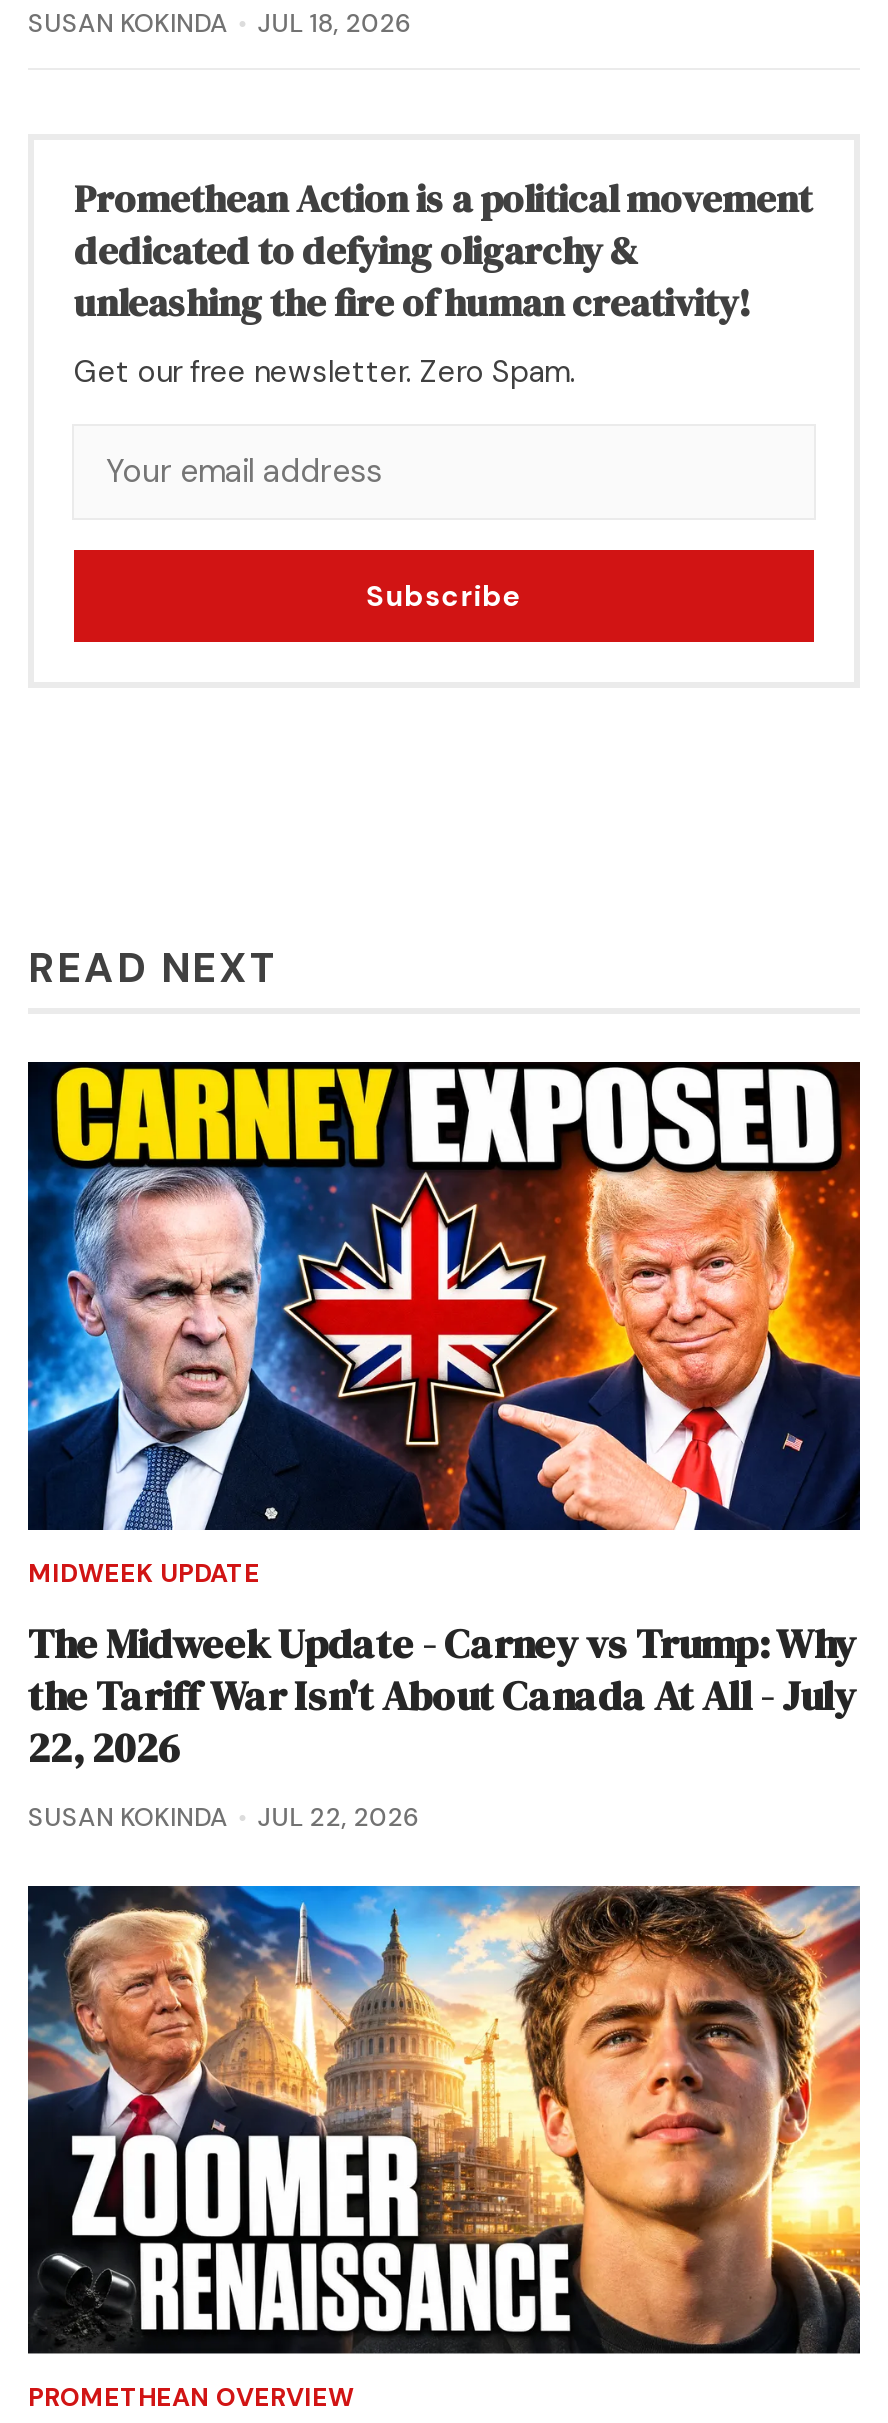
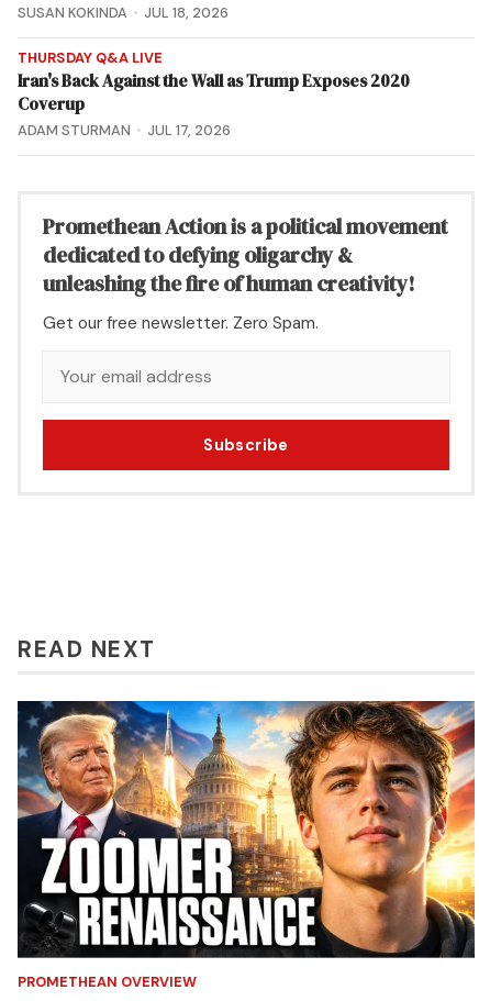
none -> [18,48,410,140] THURSDAY Q&A LIVE | Iran's Back Against the Wall as Trump Exposes 2020 | Coverup | ADAM STURMAN | JUL 17, 2026
moved [28,172,812,994] -> [18,212,448,663]: Promethean Action is a political movement | dedicated to defying oligarchy & | unleashing the fire of human creativity! | Get our free newsletter. Zero Spam. | Subscribe | READ NEXT
[26,1060,862,1834] [image] | MIDWEEK UPDATE | The Midweek Update - Carney vs Trump: Why | the Tariff War Isn't About Canada At All - July | 22, 2026 | SUSAN KOKINDA | JUL 22, 2026 -> none

